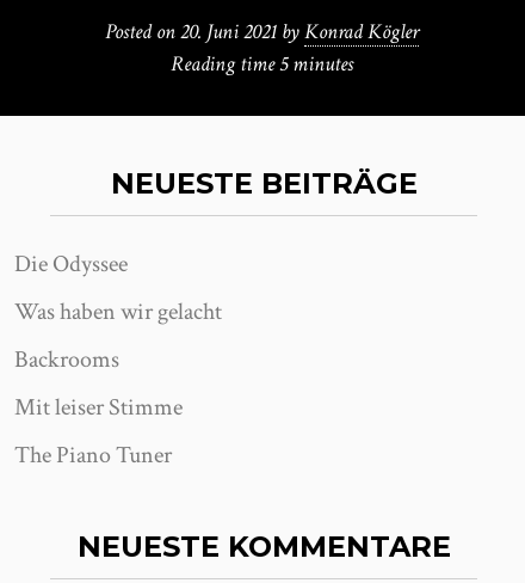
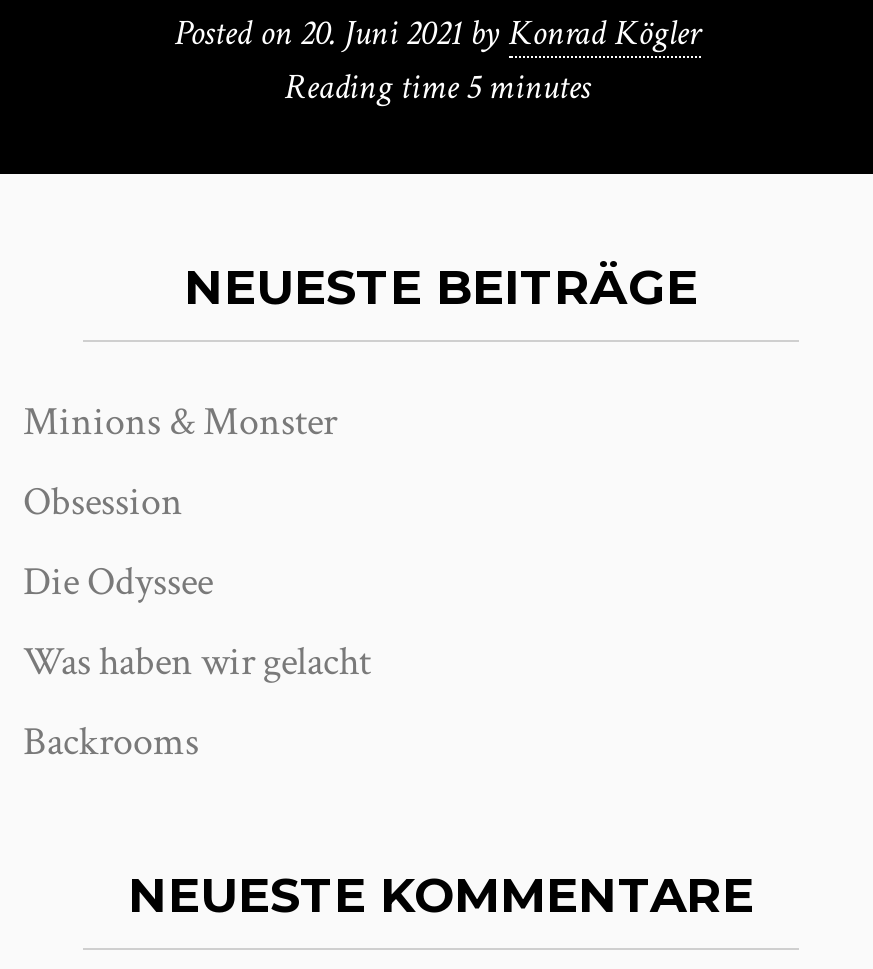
none -> [23,396,337,528] Minions & Monster | Obsession
moved [14,248,222,375] -> [23,556,371,768]: Die Odyssee | Was haben wir gelacht | Backrooms
[14,392,183,471] Mit leiser Stimme | The Piano Tuner -> none

